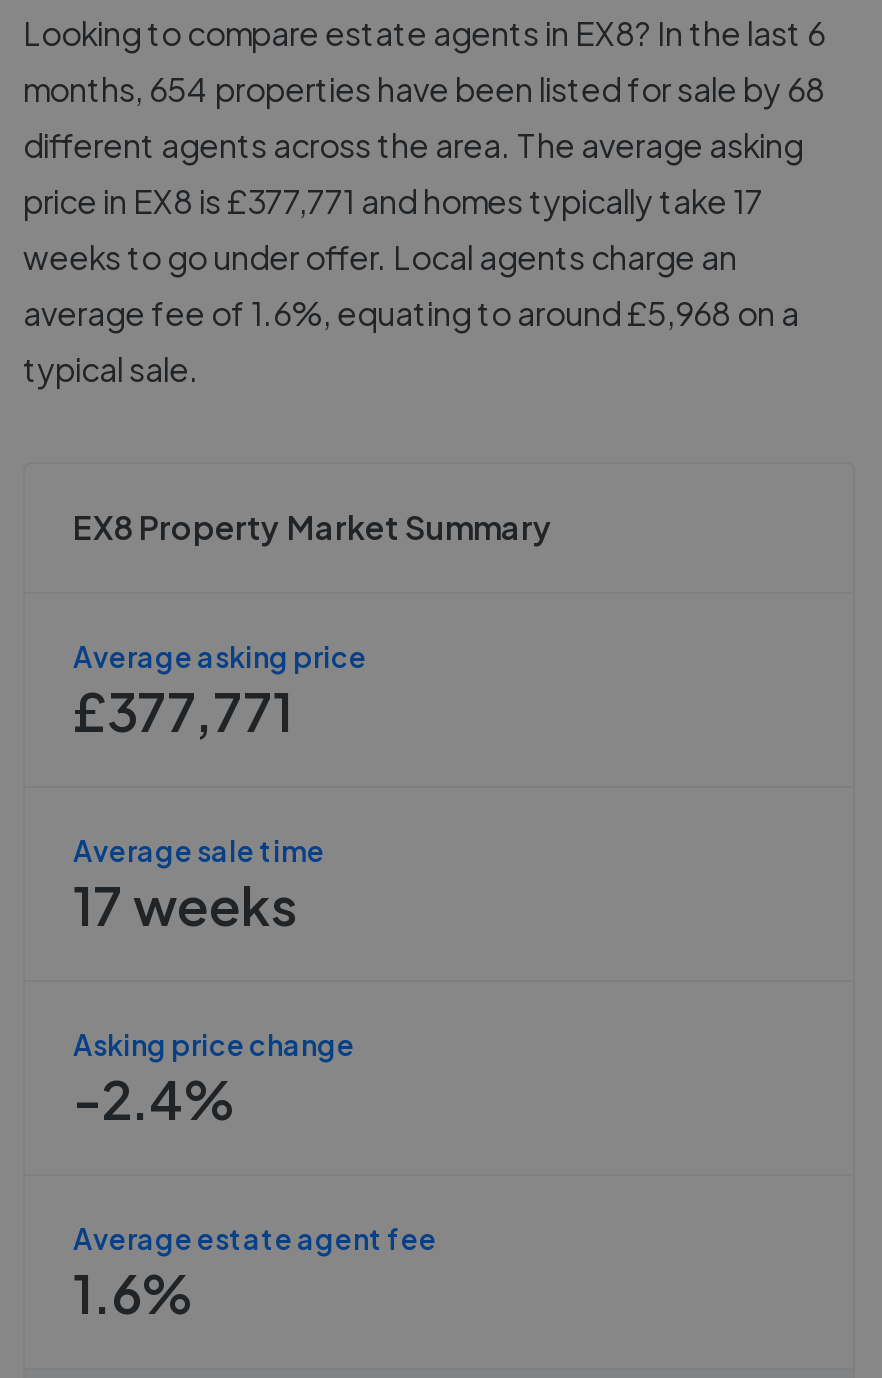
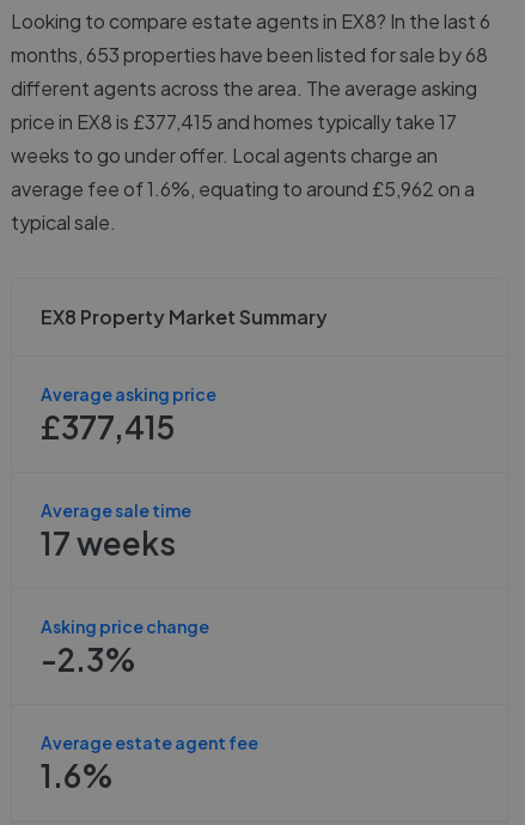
[23,68,825,110] months, 654 properties have been listed for sale by 68 -> [11,42,488,67] months, 653 properties have been listed for sale by 68
[23,180,763,222] price in EX8 is £377,771 and homes typically take 17 -> [11,109,457,134] price in EX8 is £377,415 and homes typically take 17
[23,292,799,334] average fee of 1.6%, equating to around £5,968 on a -> [11,176,475,201] average fee of 1.6%, equating to around £5,962 on a
[73,678,293,744] £377,771 -> [41,407,176,447] £377,415
[73,1066,237,1132] -2.4% -> [41,639,136,679] -2.3%

